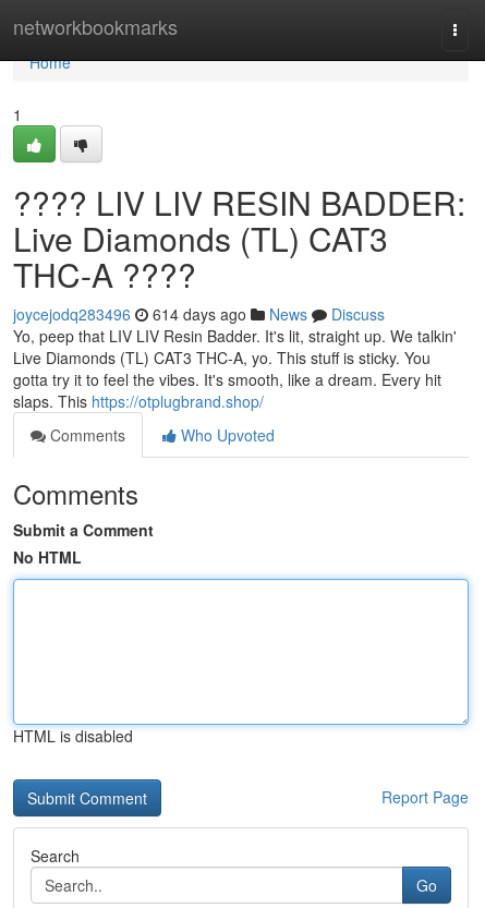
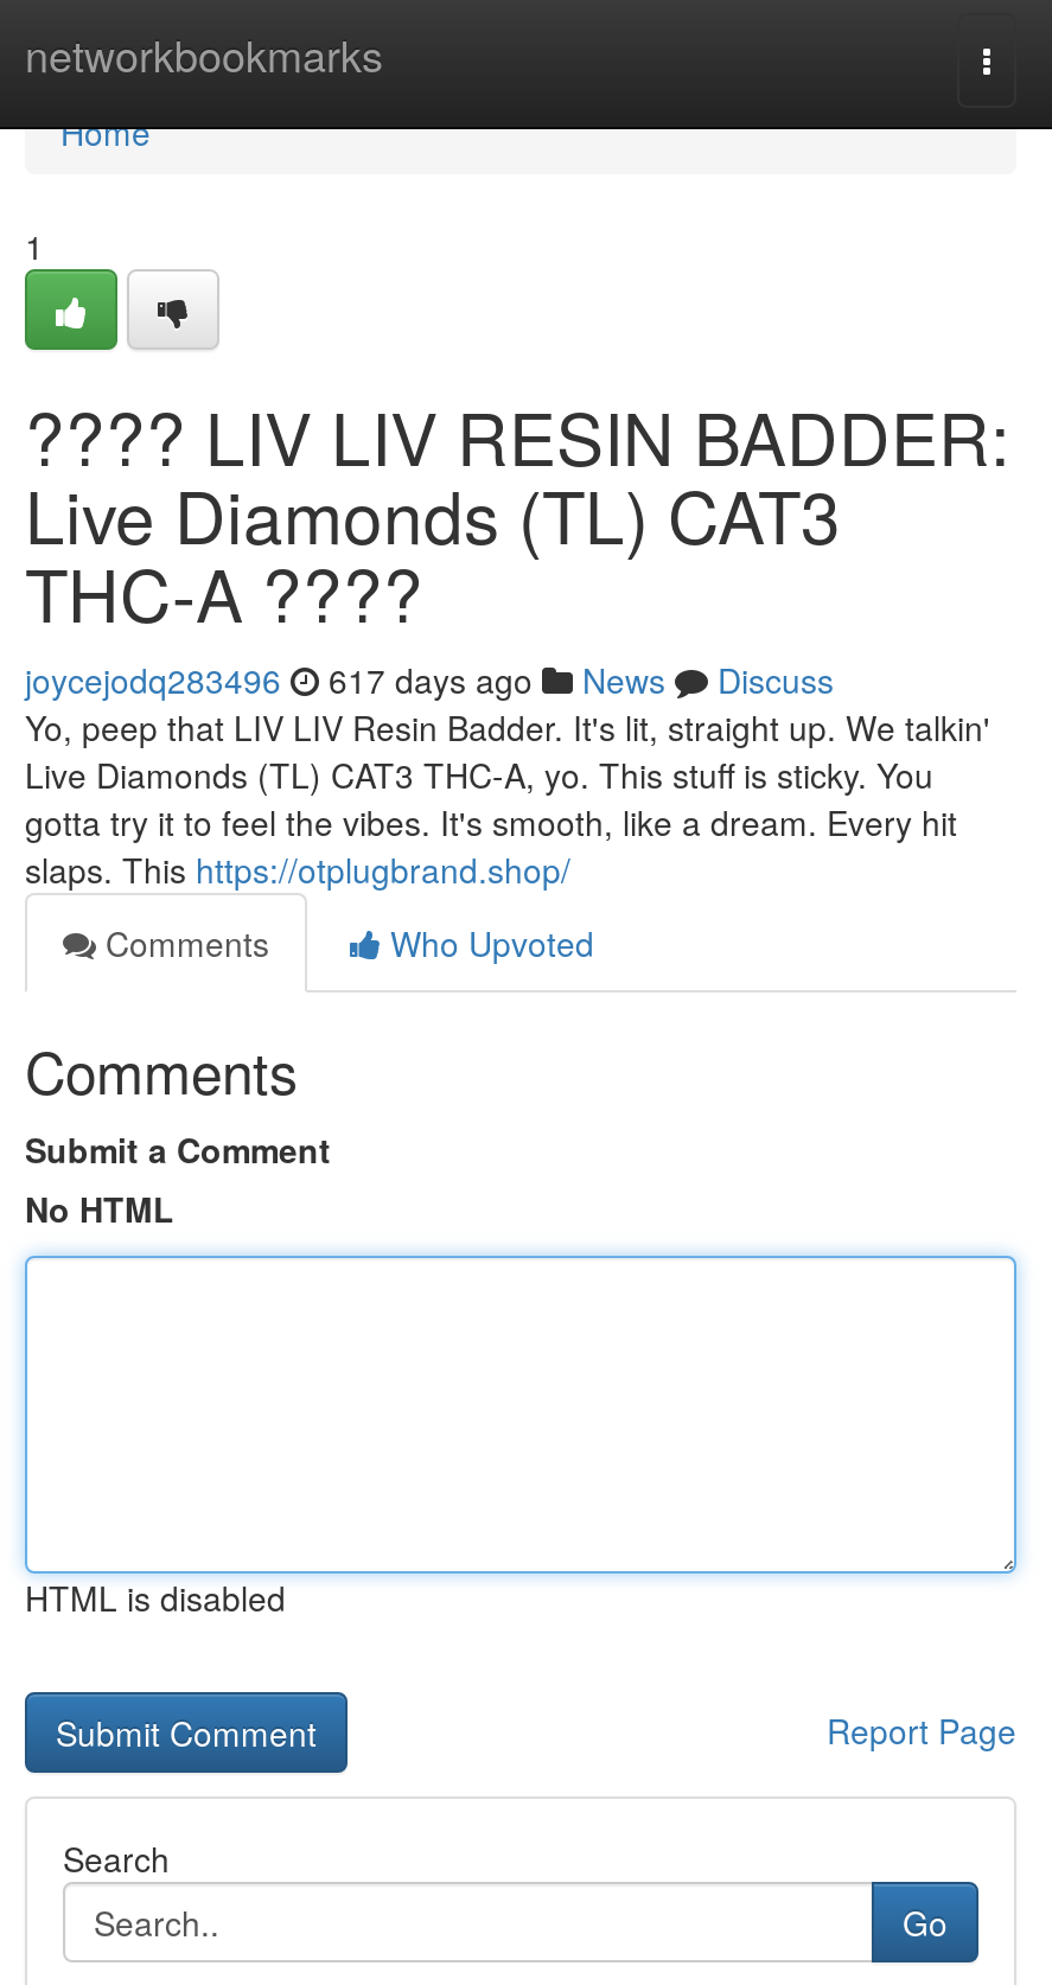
[13,303,385,325] joycejodq283496 614 days ago News Discuss -> [25,656,834,703] joycejodq283496 617 days ago News Discuss

